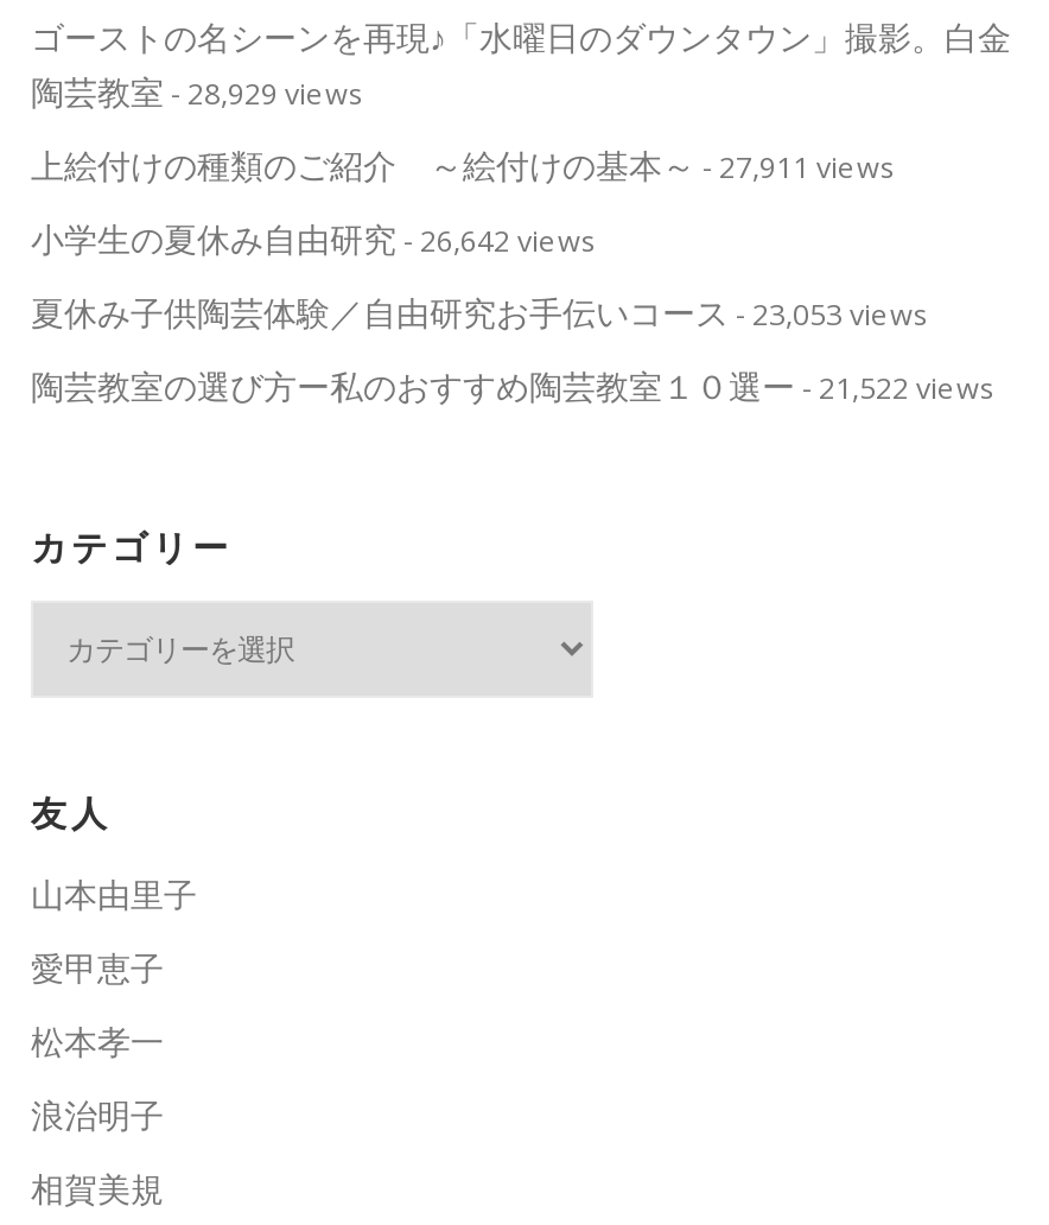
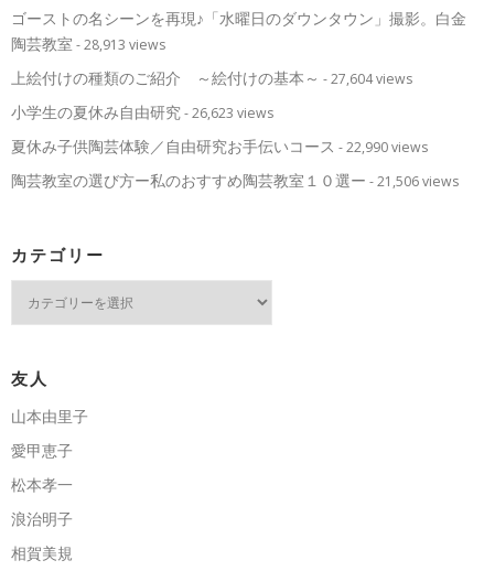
[31,69,363,114] 陶芸教室- 28,929 views -> [11,33,165,54] 陶芸教室- 28,913 views
[31,142,895,187] 上絵付けの種類のご紹介 ～絵付けの基本～- 27,911 views -> [11,67,412,88] 上絵付けの種類のご紹介 ～絵付けの基本～- 27,604 views
[31,216,596,261] 小学生の夏休み自由研究- 26,642 views -> [11,101,273,122] 小学生の夏休み自由研究- 26,623 views
[31,289,928,335] 夏休み子供陶芸体験／自由研究お手伝いコース- 23,053 views -> [11,135,428,156] 夏休み子供陶芸体験／自由研究お手伝いコース- 22,990 views
[31,363,994,408] 陶芸教室の選び方ー私のおすすめ陶芸教室１０選ー- 21,522 views -> [11,170,459,191] 陶芸教室の選び方ー私のおすすめ陶芸教室１０選ー- 21,506 views

